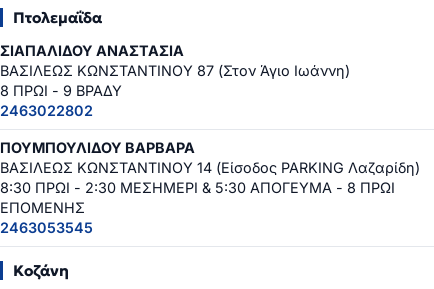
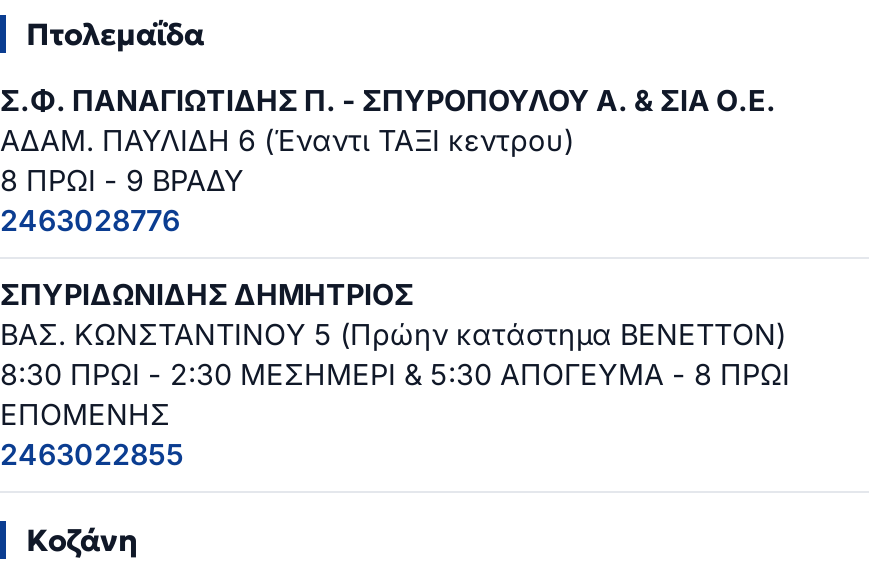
[0,42,350,79] ΣΙΑΠΑΛΙΔΟΥ ΑΝΑΣΤΑΣΙΑ | ΒΑΣΙΛΕΩΣ ΚΩΝΣΤΑΝΤΙΝΟΥ 87 (Στον Άγιο Ιωάννη) -> [0,83,776,157] Σ.Φ. ΠΑΝΑΓΙΩΤΙΔΗΣ Π. - ΣΠΥΡΟΠΟΥΛΟΥ Α. & ΣΙΑ Ο.Ε. | ΑΔΑΜ. ΠΑΥΛΙΔΗ 6 (Έναντι ΤΑΞΙ κεντρου)
[0,102,93,119] 2463022802 -> [0,203,180,237] 2463028776
[0,139,420,176] ΠΟΥΜΠΟΥΛΙΔΟΥ ΒΑΡΒΑΡΑ | ΒΑΣΙΛΕΩΣ ΚΩΝΣΤΑΝΤΙΝΟΥ 14 (Είσοδος PARKING Λαζαρίδη) -> [0,277,786,351] ΣΠΥΡΙΔΩΝΙΔΗΣ ΔΗΜΗΤΡΙΟΣ | ΒΑΣ. ΚΩΝΣΤΑΝΤΙΝΟΥ 5 (Πρώην κατάστημα BENETTON)
[0,219,93,236] 2463053545 -> [0,437,184,471] 2463022855

